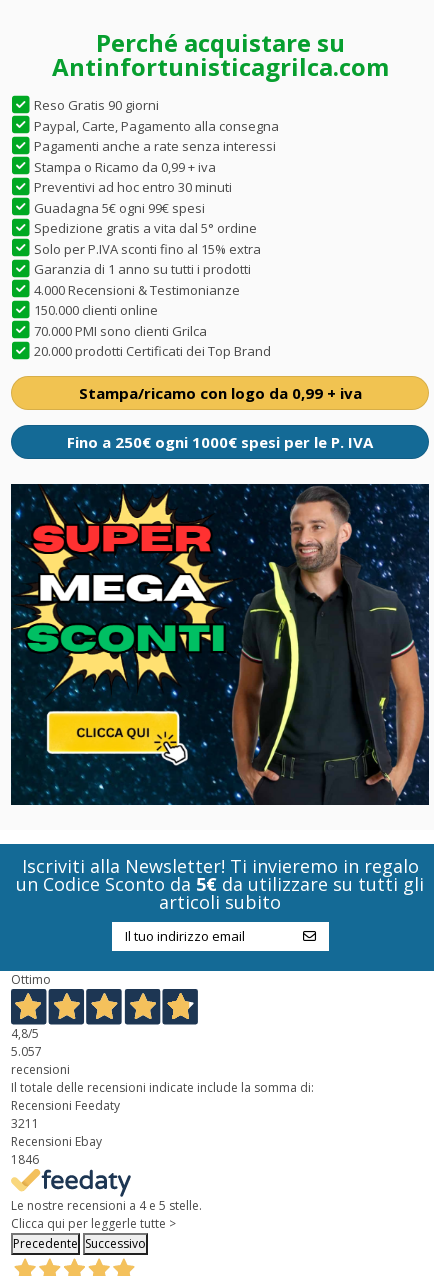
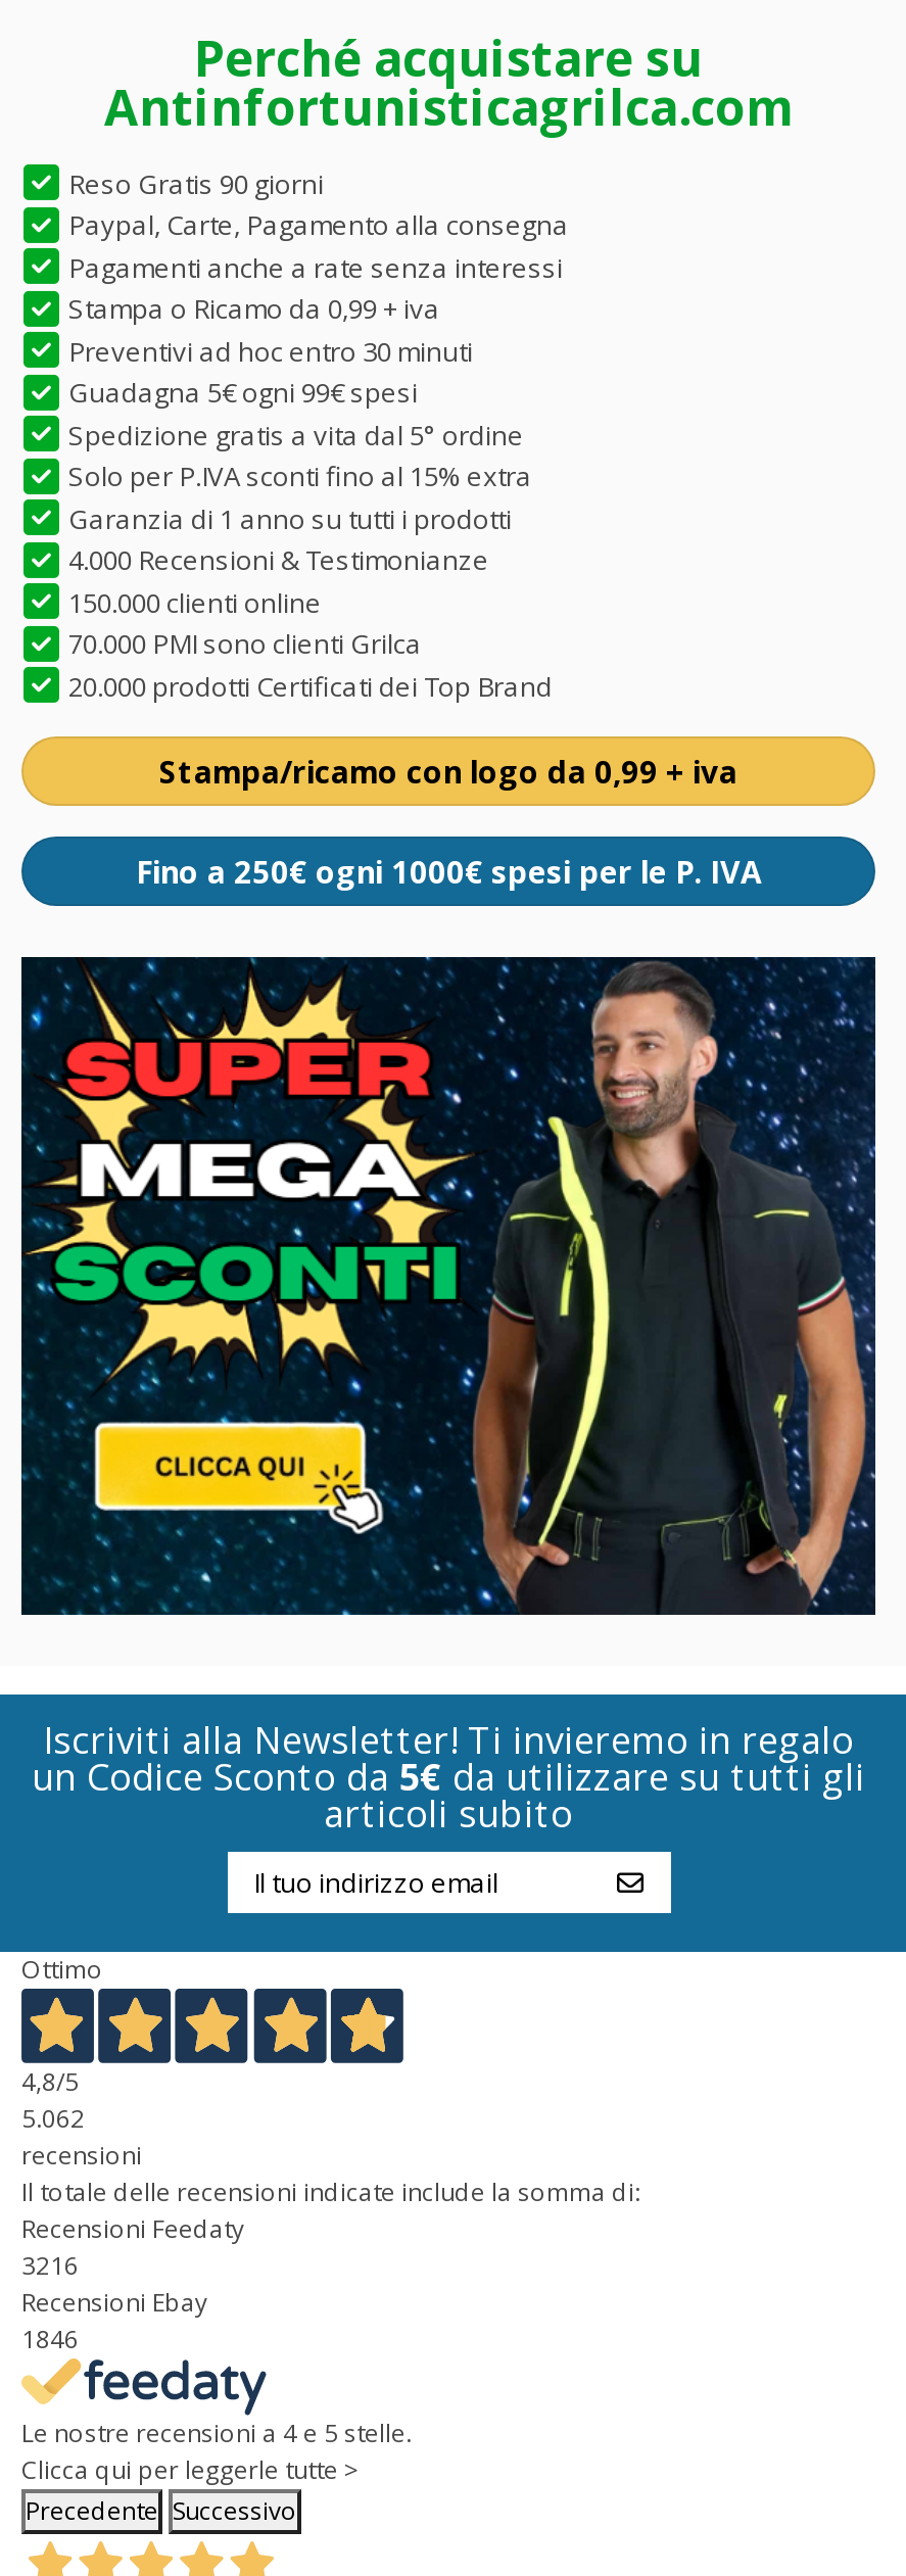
[11,1043,42,1060] 5.057 -> [21,2100,85,2135] 5.062
[11,1115,39,1132] 3211 -> [21,2247,79,2282] 3216

